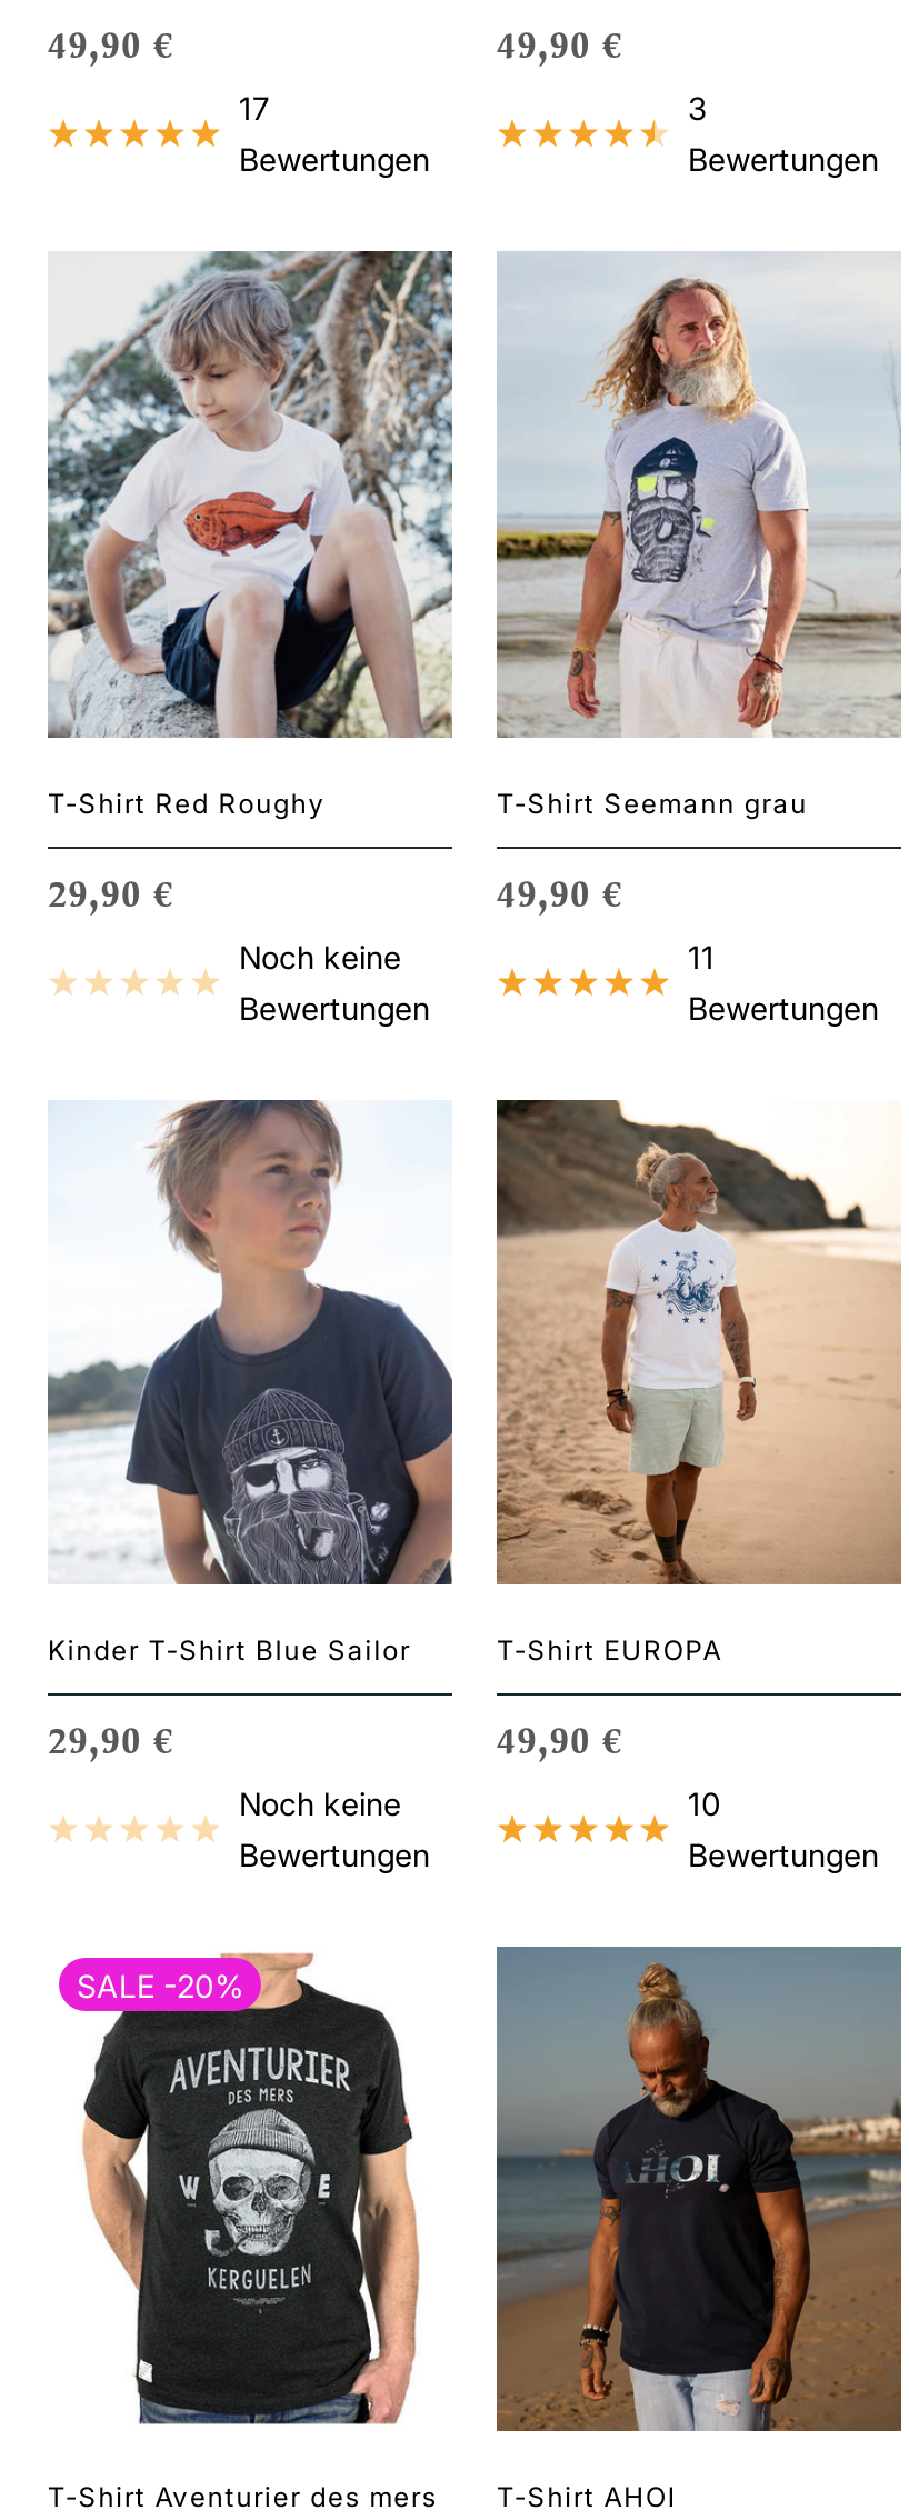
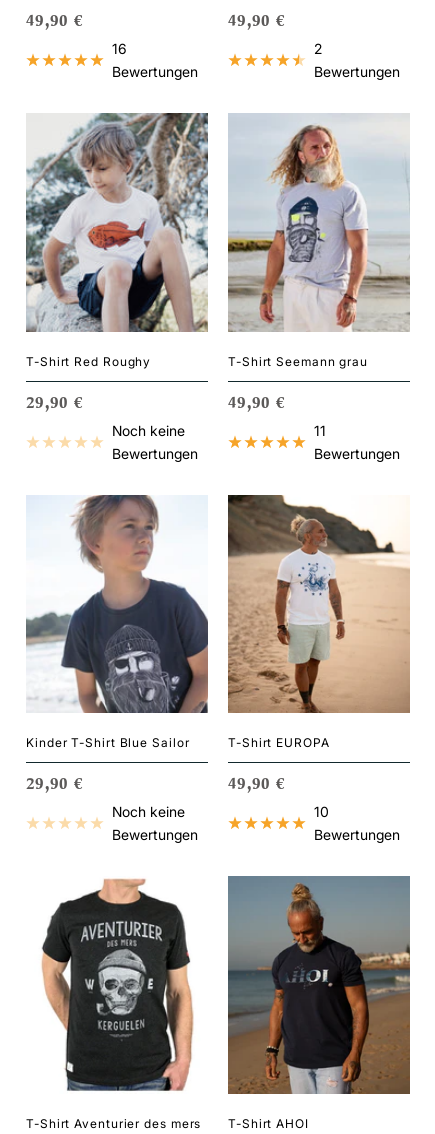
[239,90,270,127] 17 -> [112,40,127,57] 16
[688,90,708,127] 3 -> [314,40,322,57] 2
[77,1966,243,2004] SALE -20% -> none

